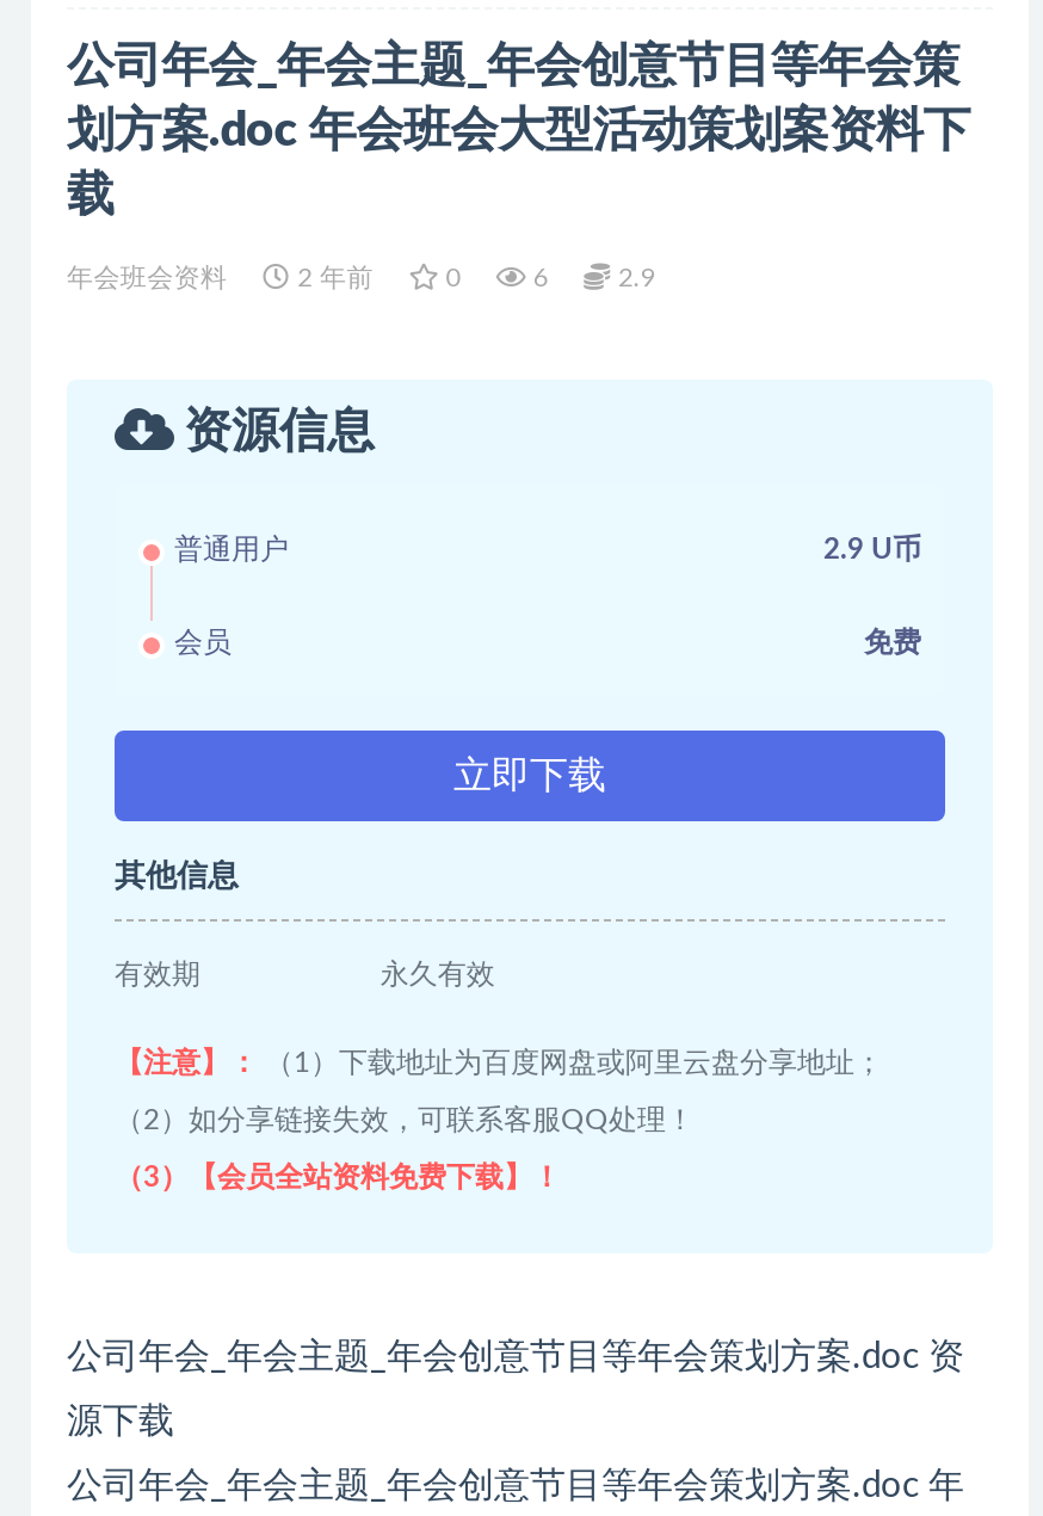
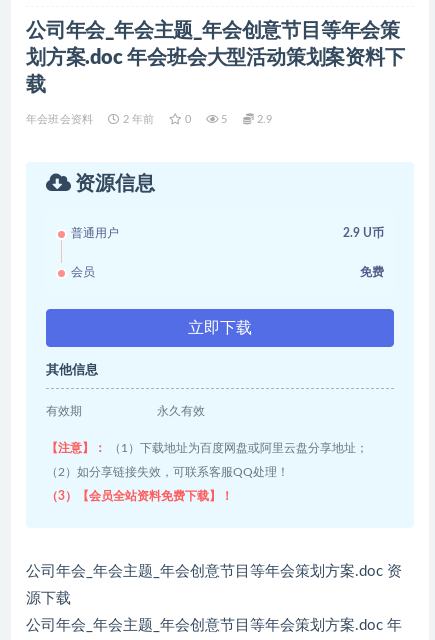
[526,265,548,291] 6 -> [218,114,228,125] 5

